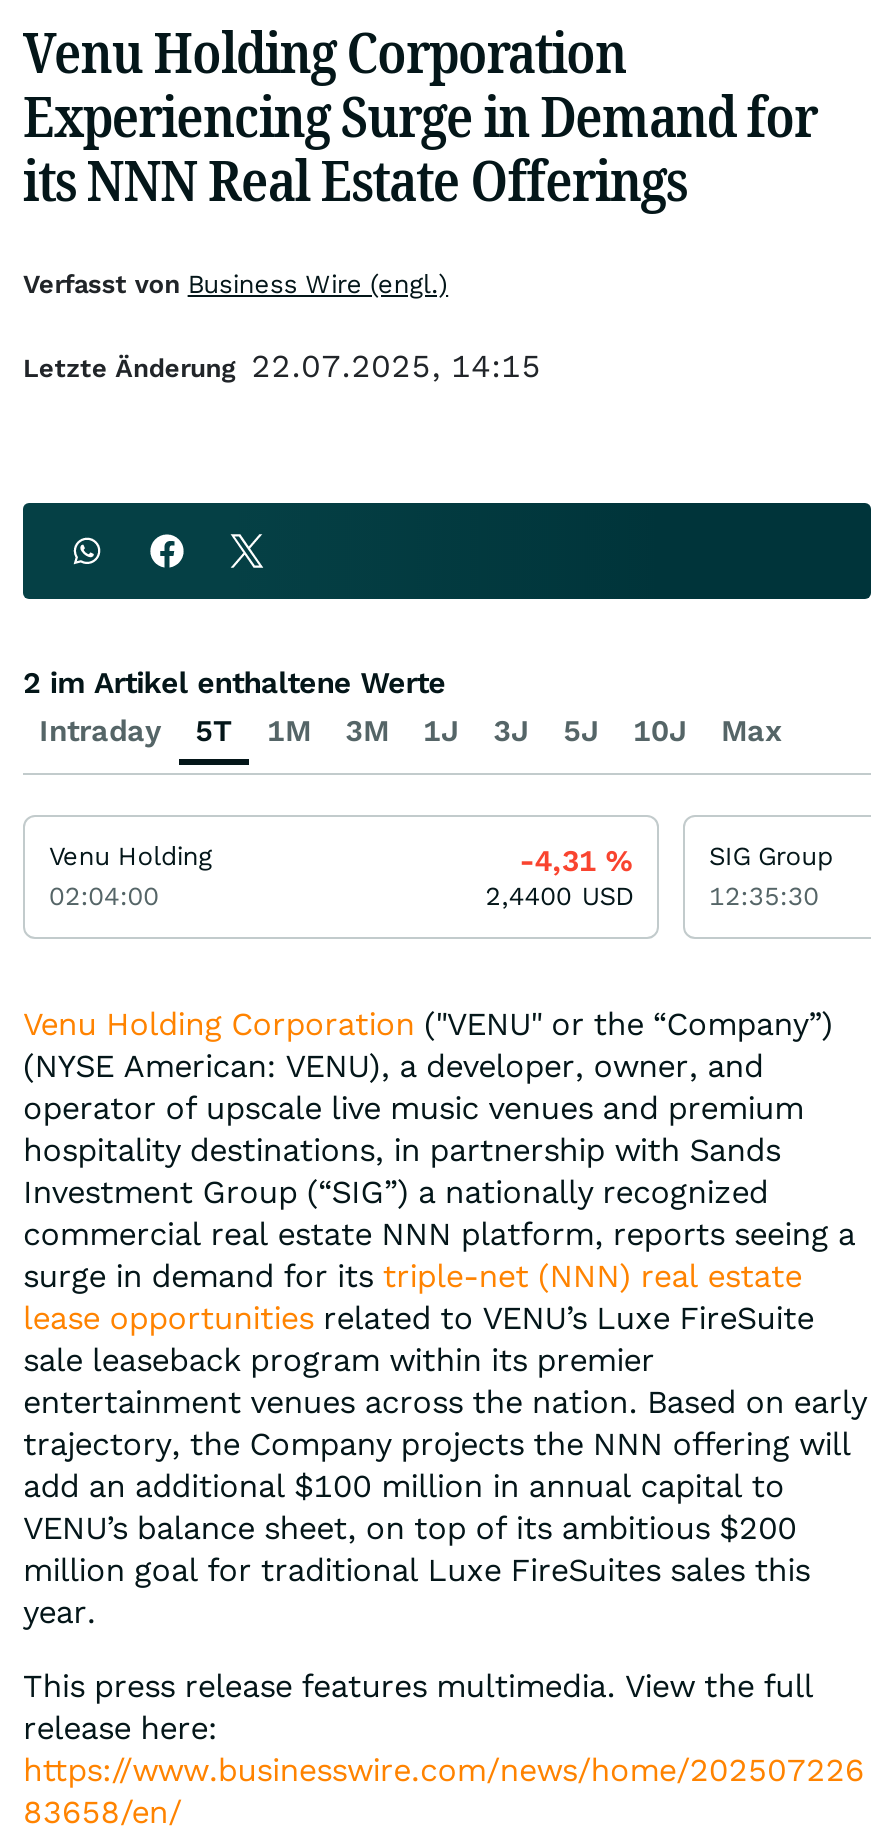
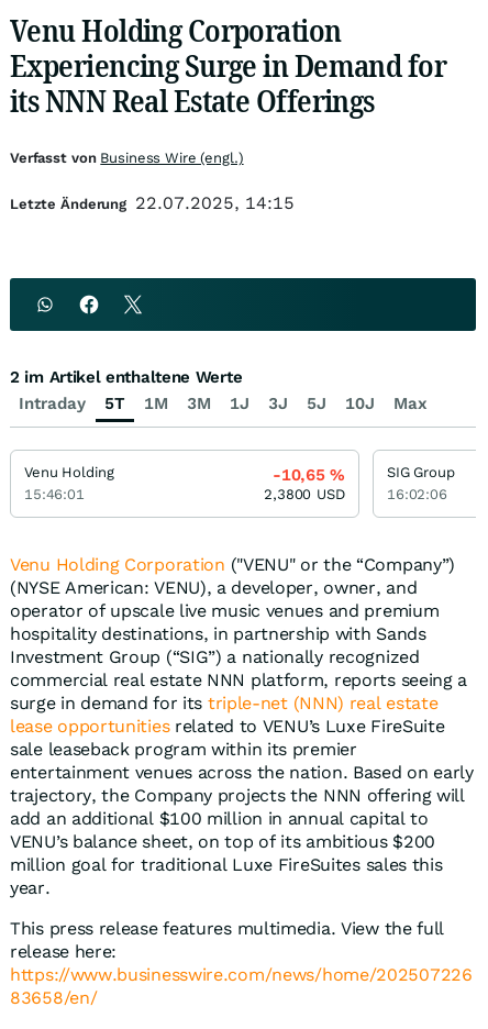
[519,843,633,879] -4,31% -> [273,465,345,485] -10,65%
[49,881,159,911] 02:04:00 -> [24,486,85,502] 15:46:01
[485,881,633,911] 2,4400 USD -> [264,486,345,502] 2,3800 USD
[709,881,819,911] 12:35:30 -> [387,486,447,502] 16:02:06

